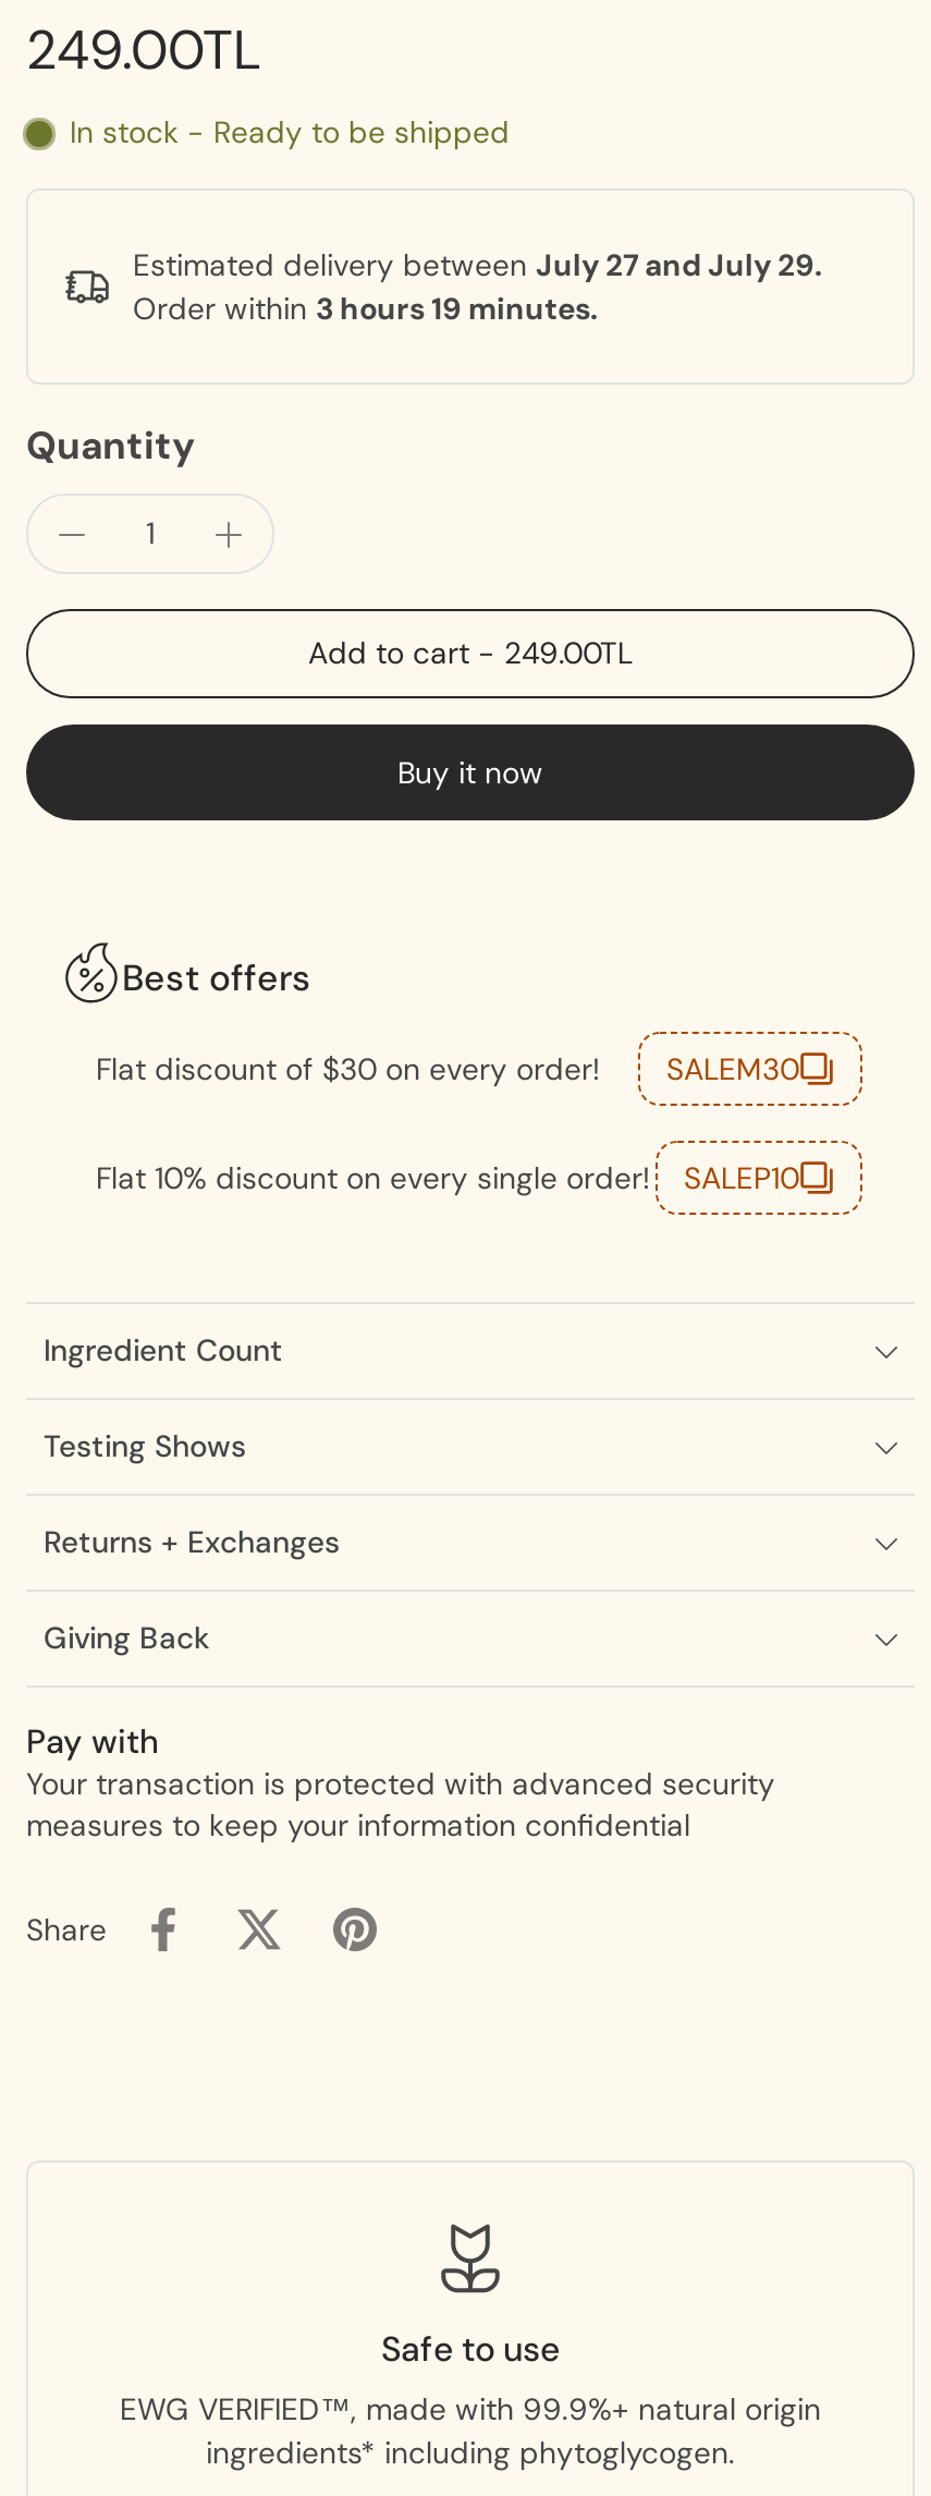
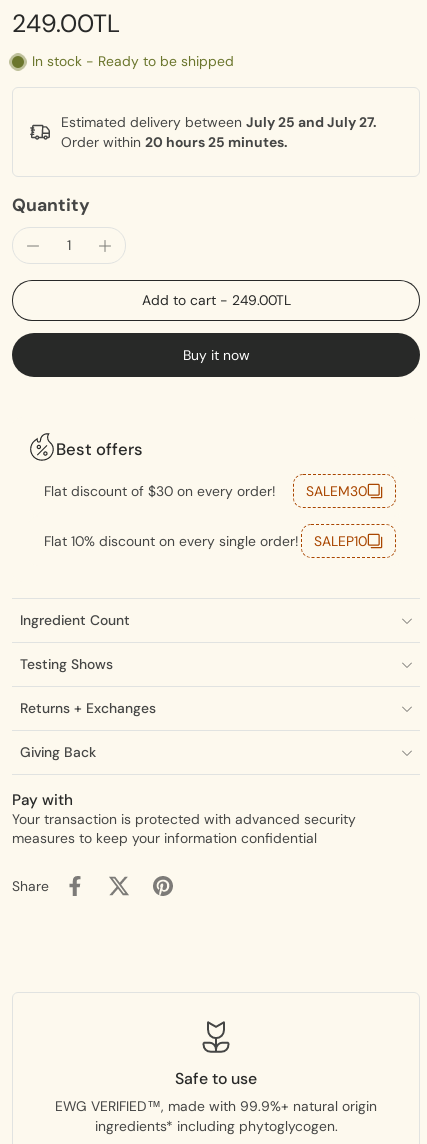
[133,245,823,285] Estimated delivery between July 27 and July 29. -> [61,113,377,131] Estimated delivery between July 25 and July 27.
[133,289,599,328] Order within 3 hours 19 minutes. -> [61,133,288,151] Order within 20 hours 25 minutes.

